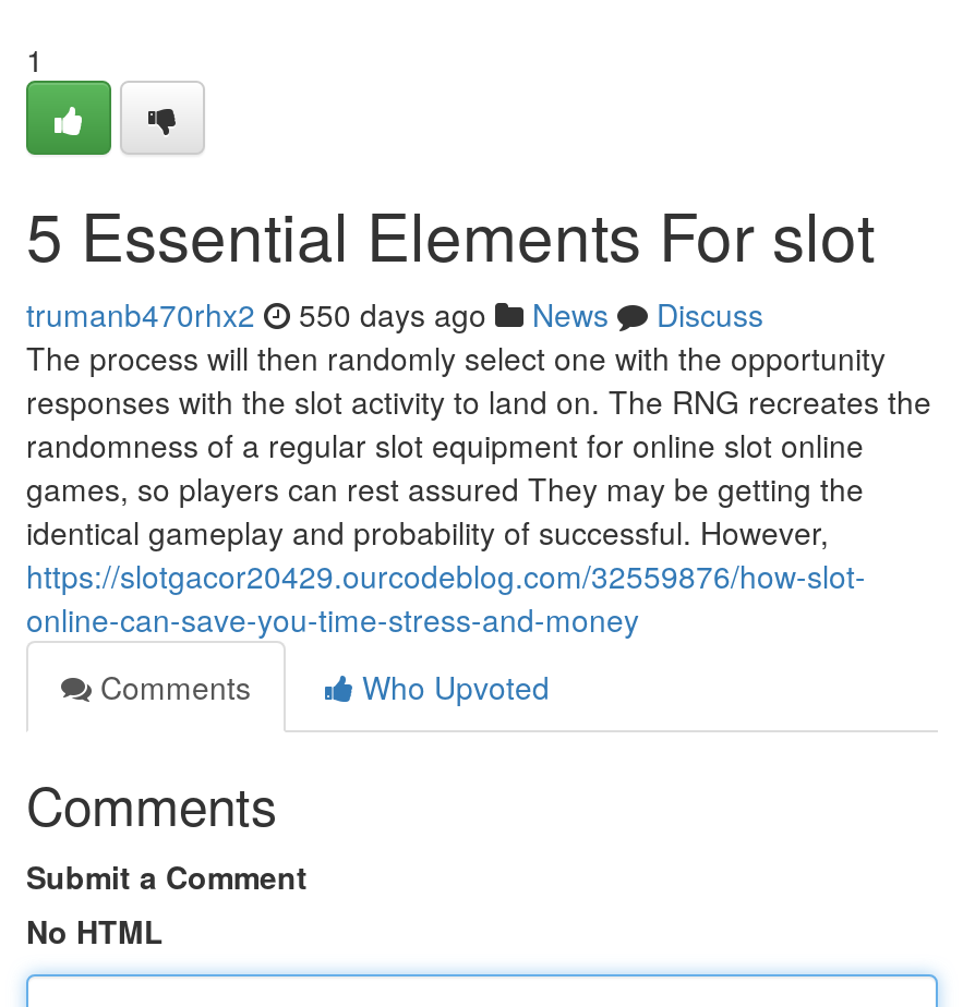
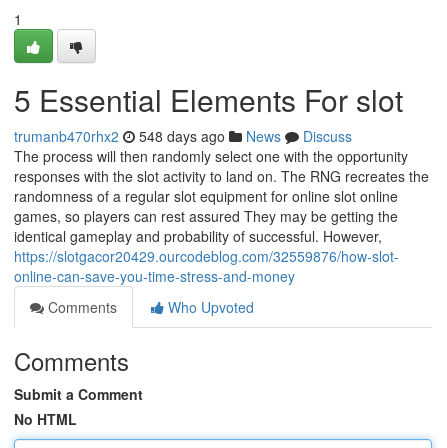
[26,292,763,336] trumanb470rhx2 550 days ago News Discuss -> [14,126,352,146] trumanb470rhx2 548 days ago News Discuss

